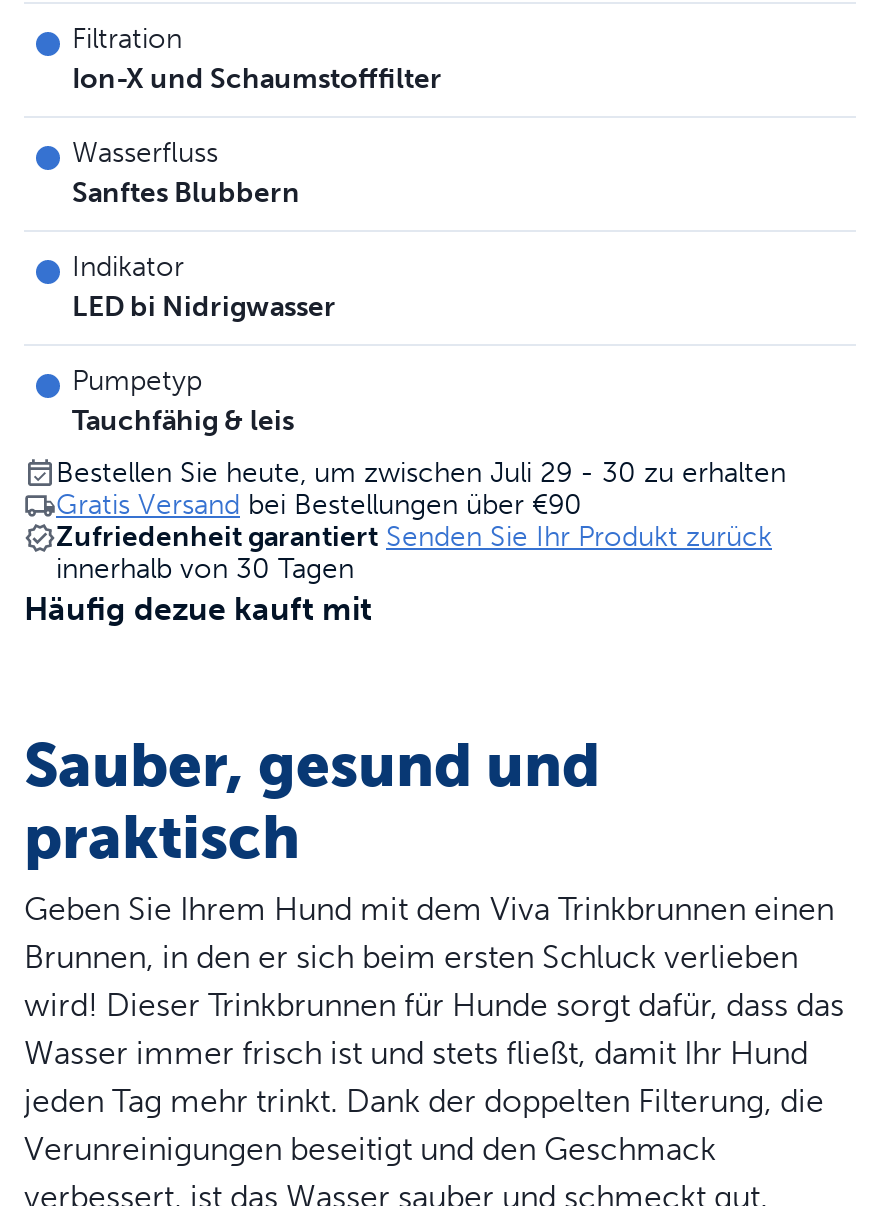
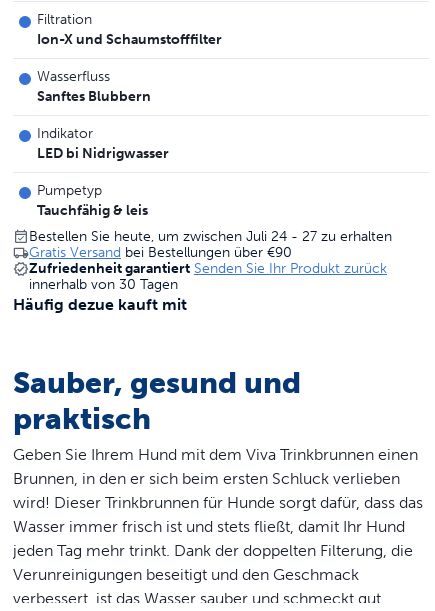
[56,456,786,490] Bestellen Sie heute, um zwischen Juli 29 - 30 zu erhalten -> [29,228,392,245] Bestellen Sie heute, um zwischen Juli 24 - 27 zu erhalten

